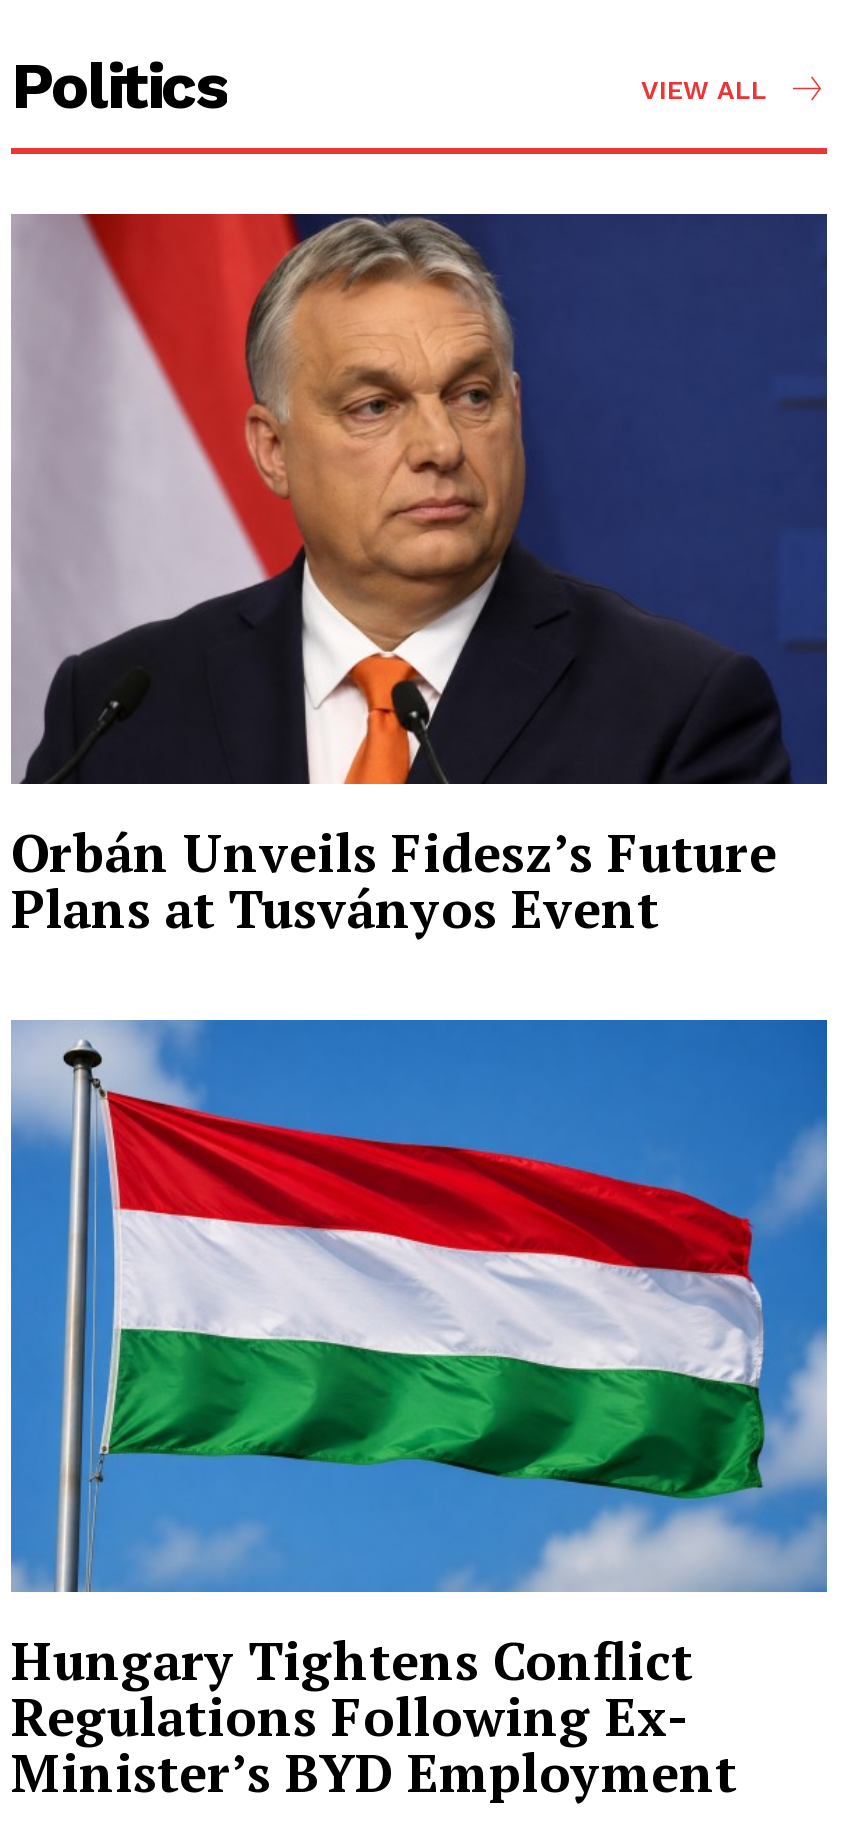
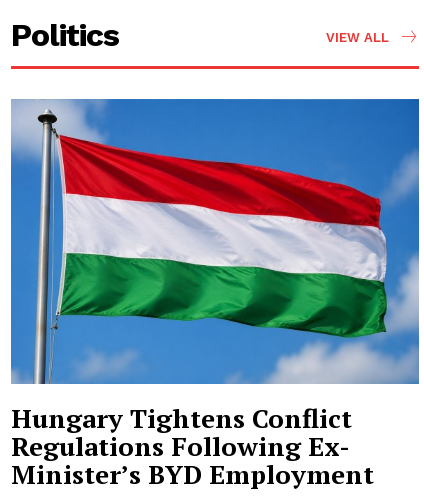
[11,212,829,942] [image] | Orbán Unveils Fidesz’s Future | Plans at Tusványos Event -> none

